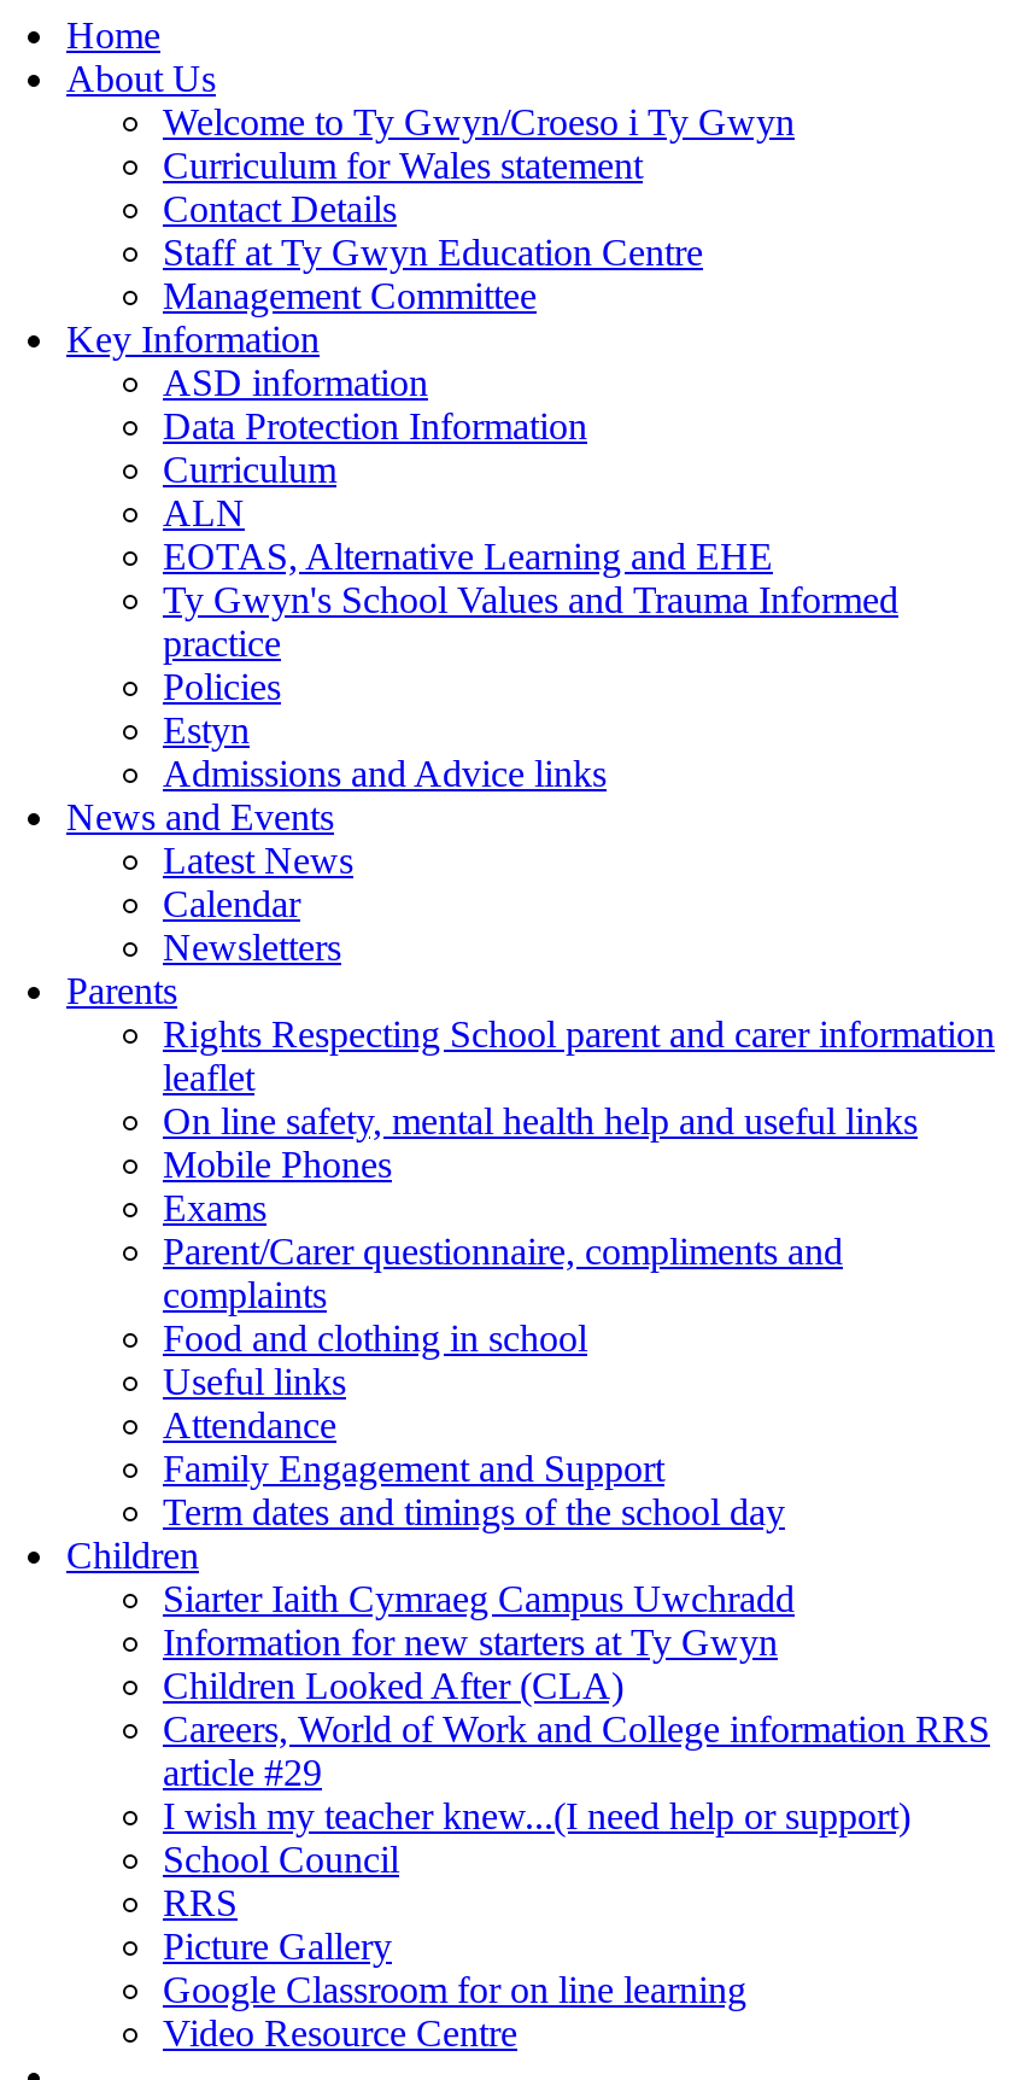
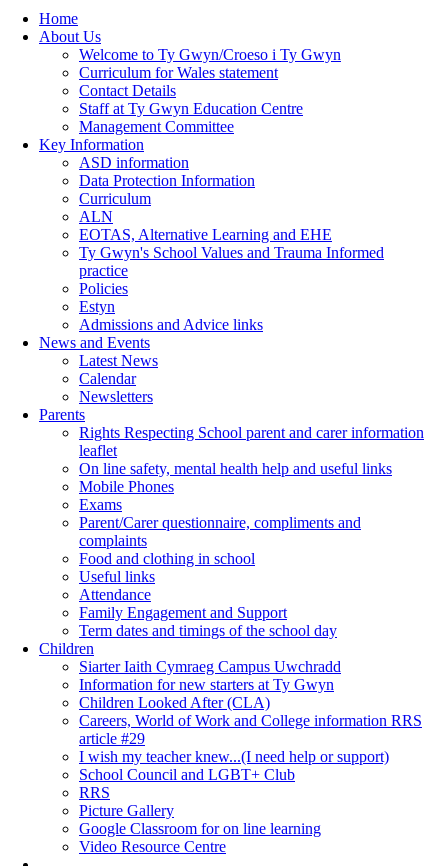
[163,1840,399,1881] School Council -> [79,766,295,783] School Council and LGBT+ Club

